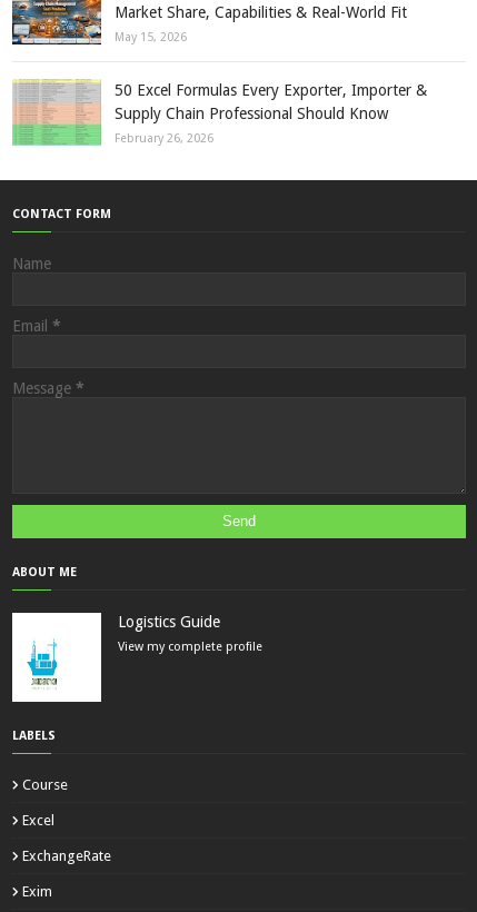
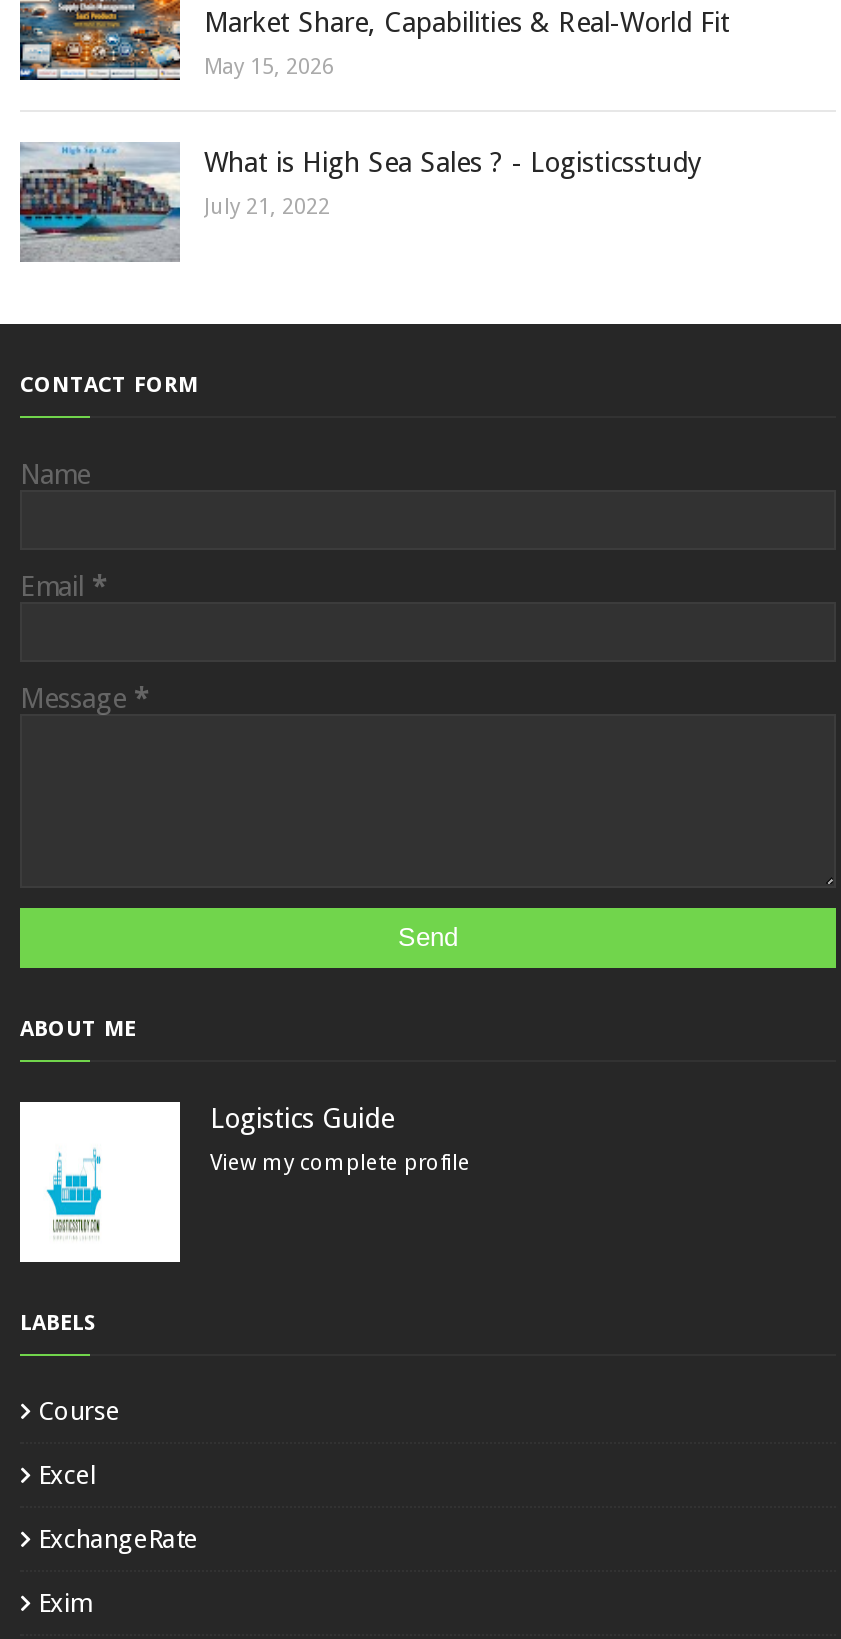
[12,78,427,146] [image] | 50 Excel Formulas Every Exporter, Importer & | Supply Chain Professional Should Know -> [18,142,702,262] [image] | What is High Sea Sales ? - Logisticsstudy
[115,132,213,146] February 26, 2026 -> [204,195,330,221] July 21, 2022

